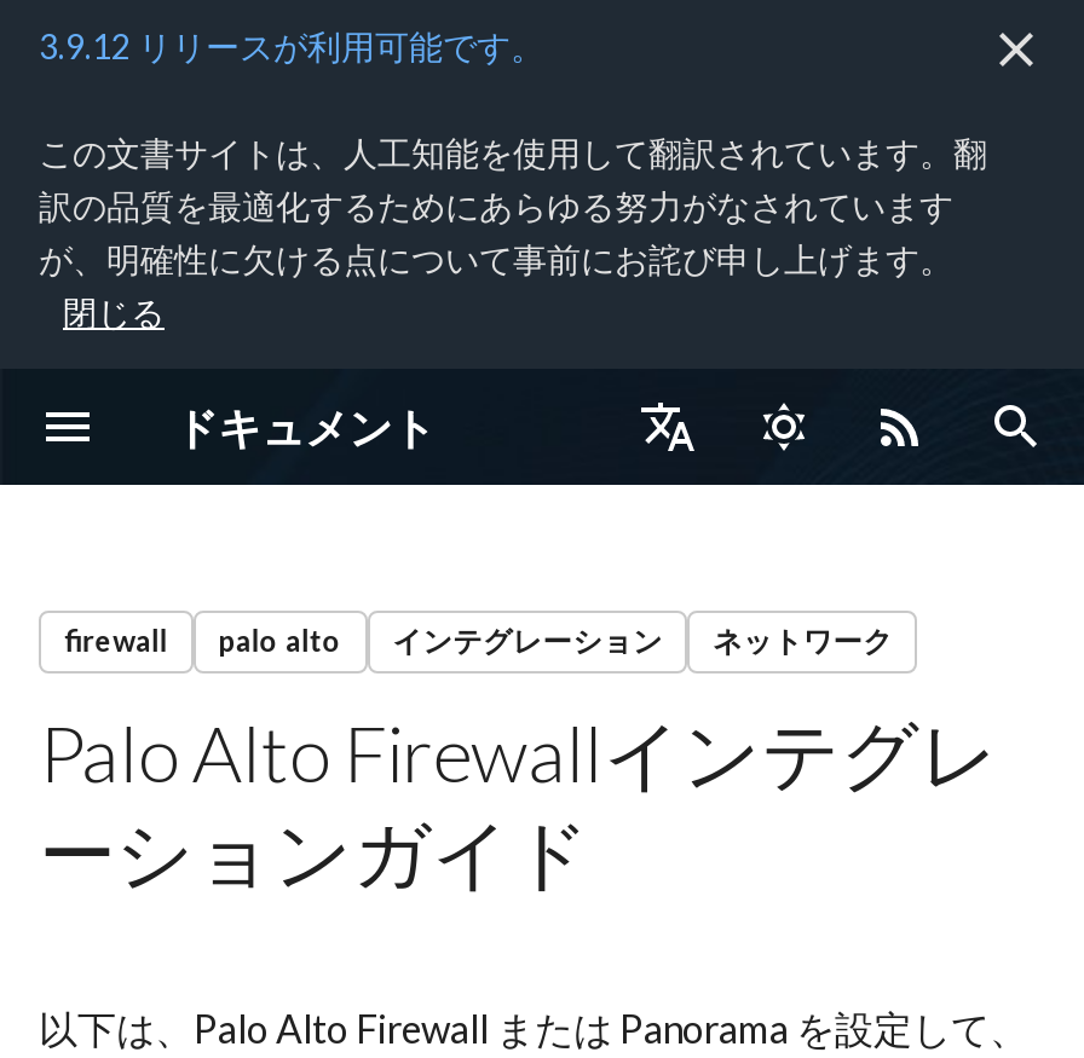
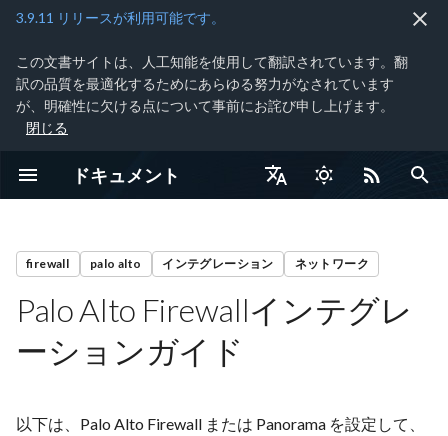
[39,25,544,67] 3.9.12 リリースが利用可能です。 -> [16,9,225,26] 3.9.11 リリースが利用可能です。

